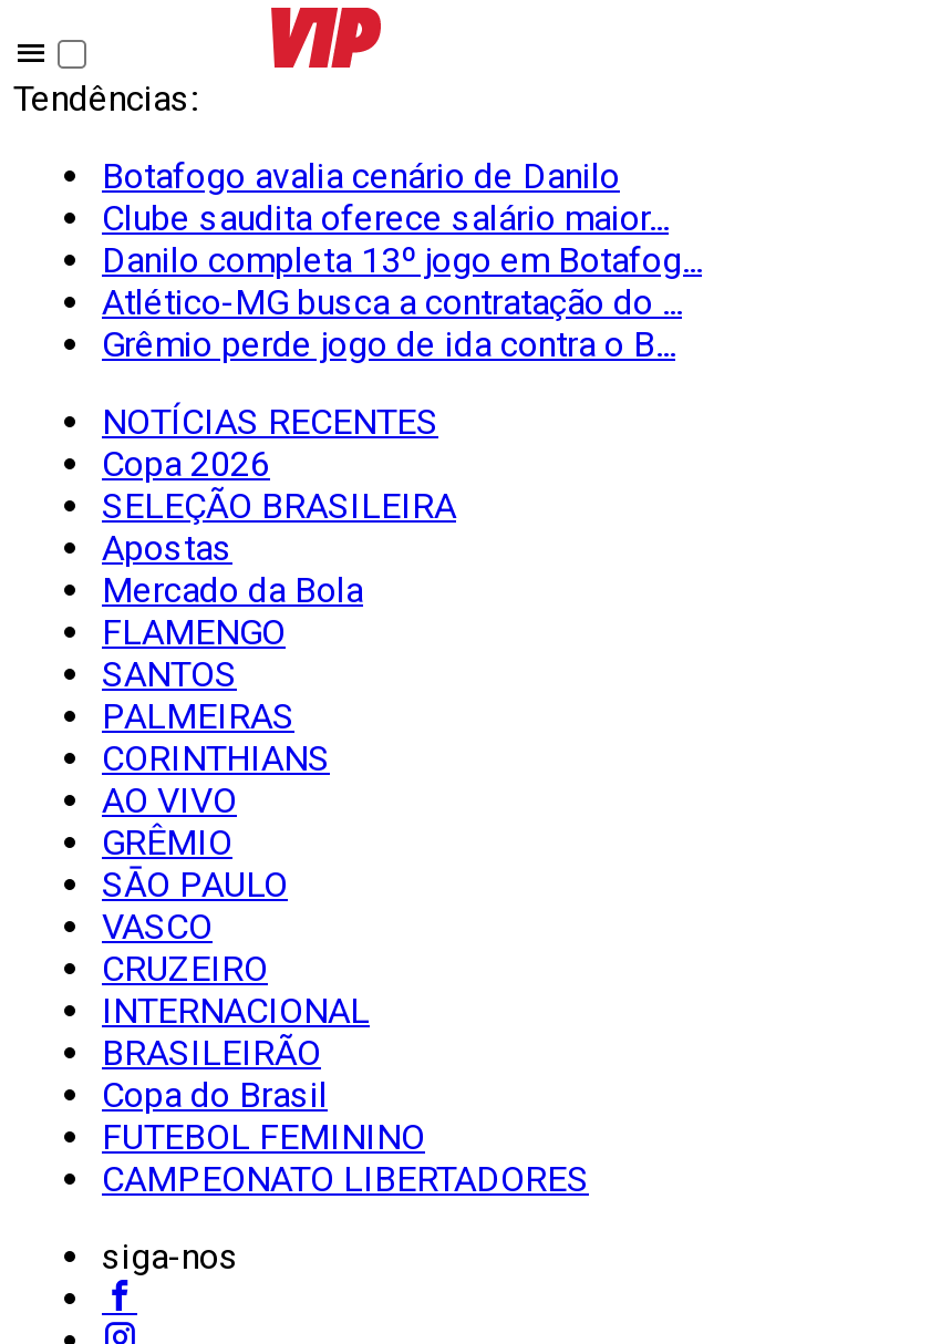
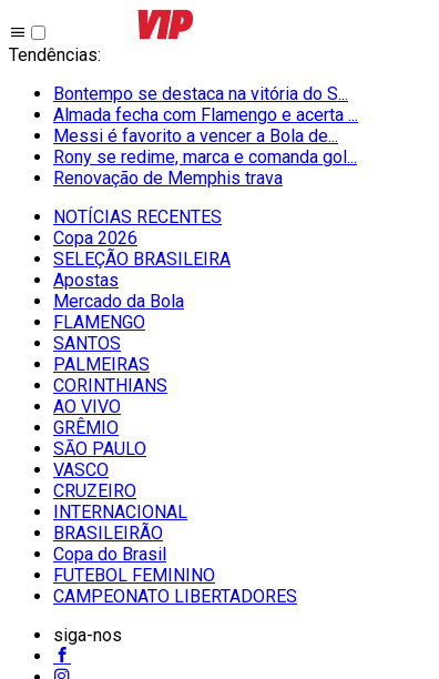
[102,155,702,365] Botafogo avalia cenário de Danilo | Clube saudita oferece salário maior... | Danilo completa 13º jogo em Botafog... | Atlético-MG busca a contratação do ... | Grêmio perde jogo de ida contra o B... -> [53,83,358,189] Bontempo se destaca na vitória do S... | Almada fecha com Flamengo e acerta ... | Messi é favorito a vencer a Bola de... | Rony se redime, marca e comanda gol... | Renovação de Memphis trava

